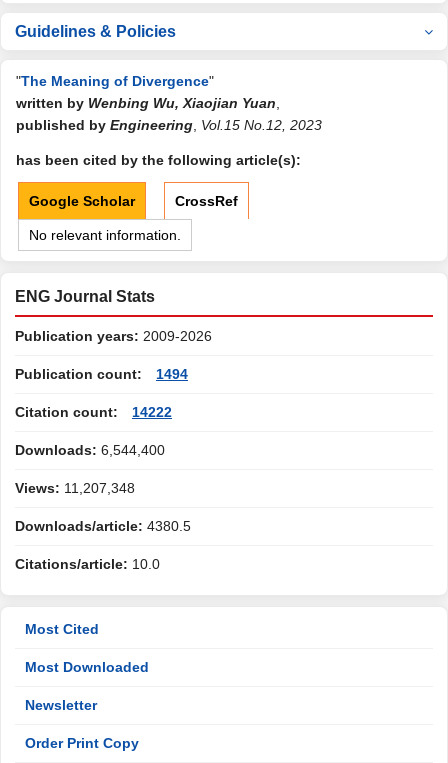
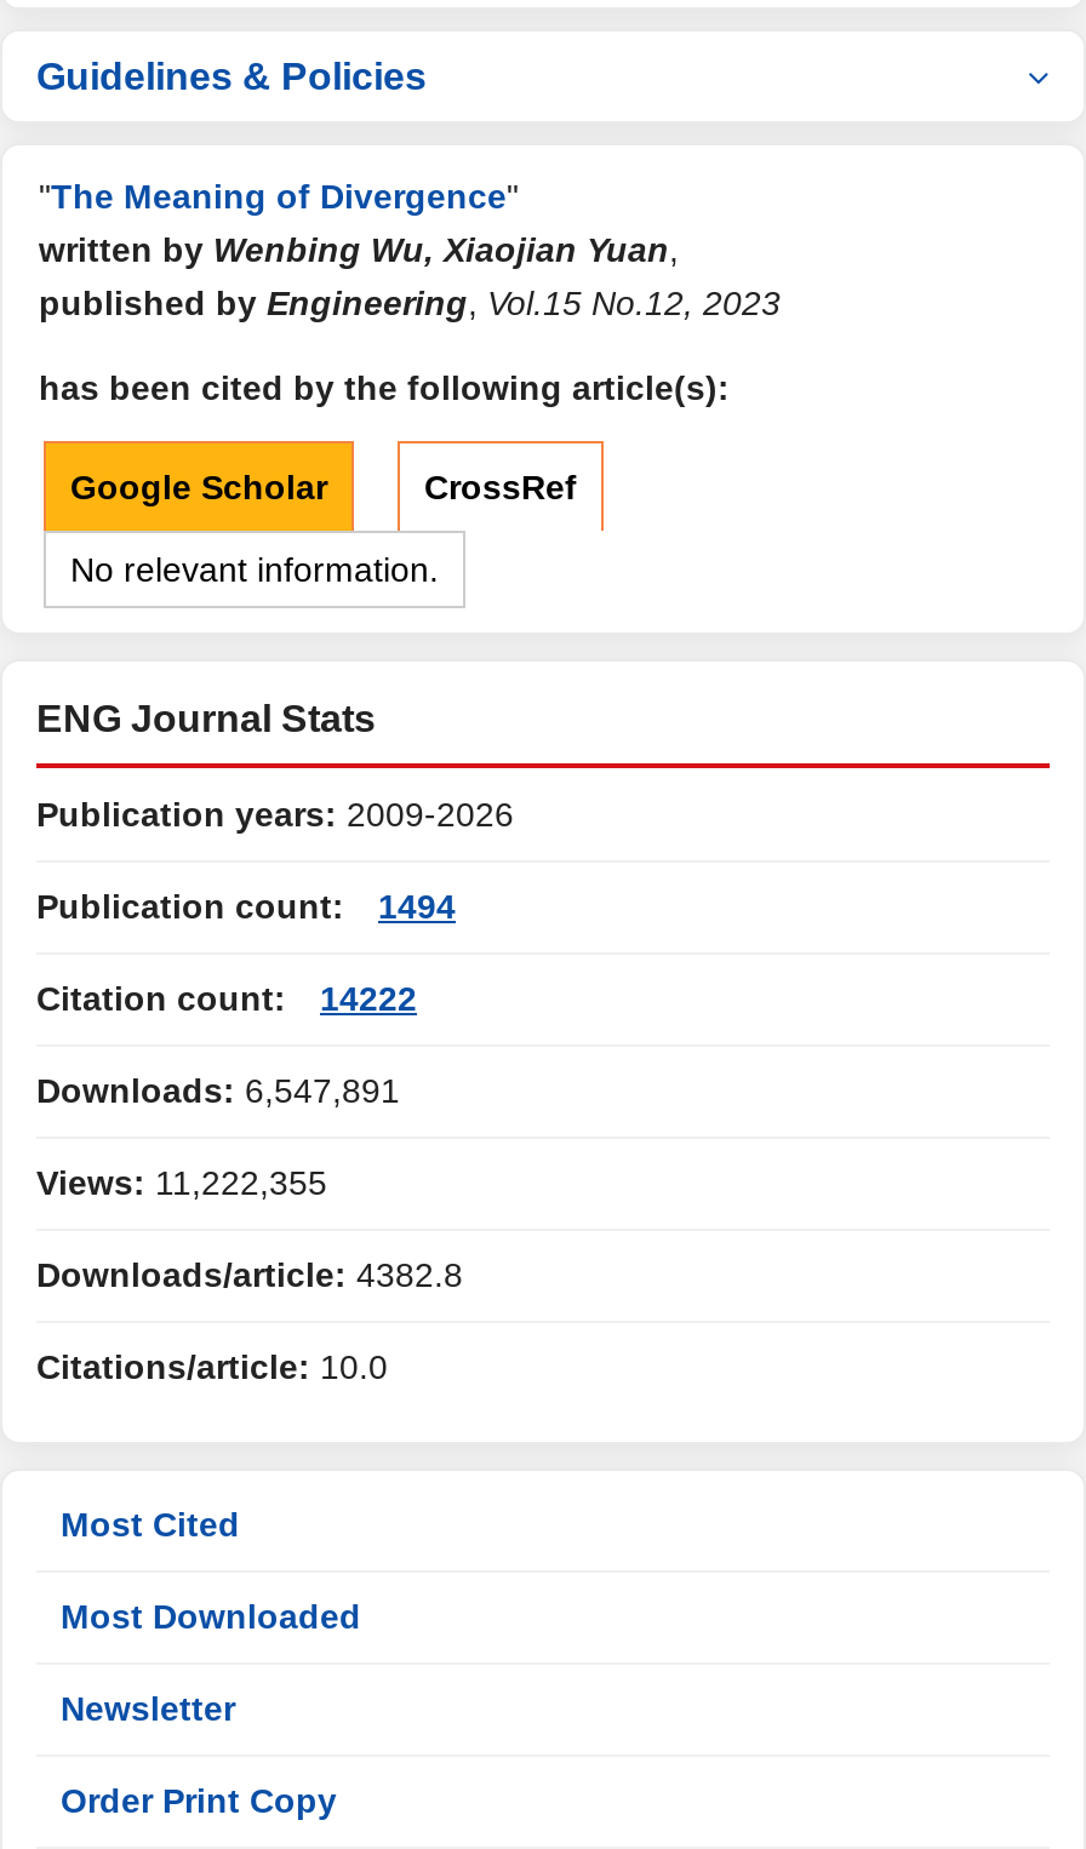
[15,442,165,458] Downloads: 6,544,400 -> [36,1071,400,1110] Downloads: 6,547,891
[15,480,135,496] Views: 11,207,348 -> [36,1163,327,1202] Views: 11,222,355
[15,518,191,534] Downloads/article: 4380.5 -> [36,1255,463,1294] Downloads/article: 4382.8

